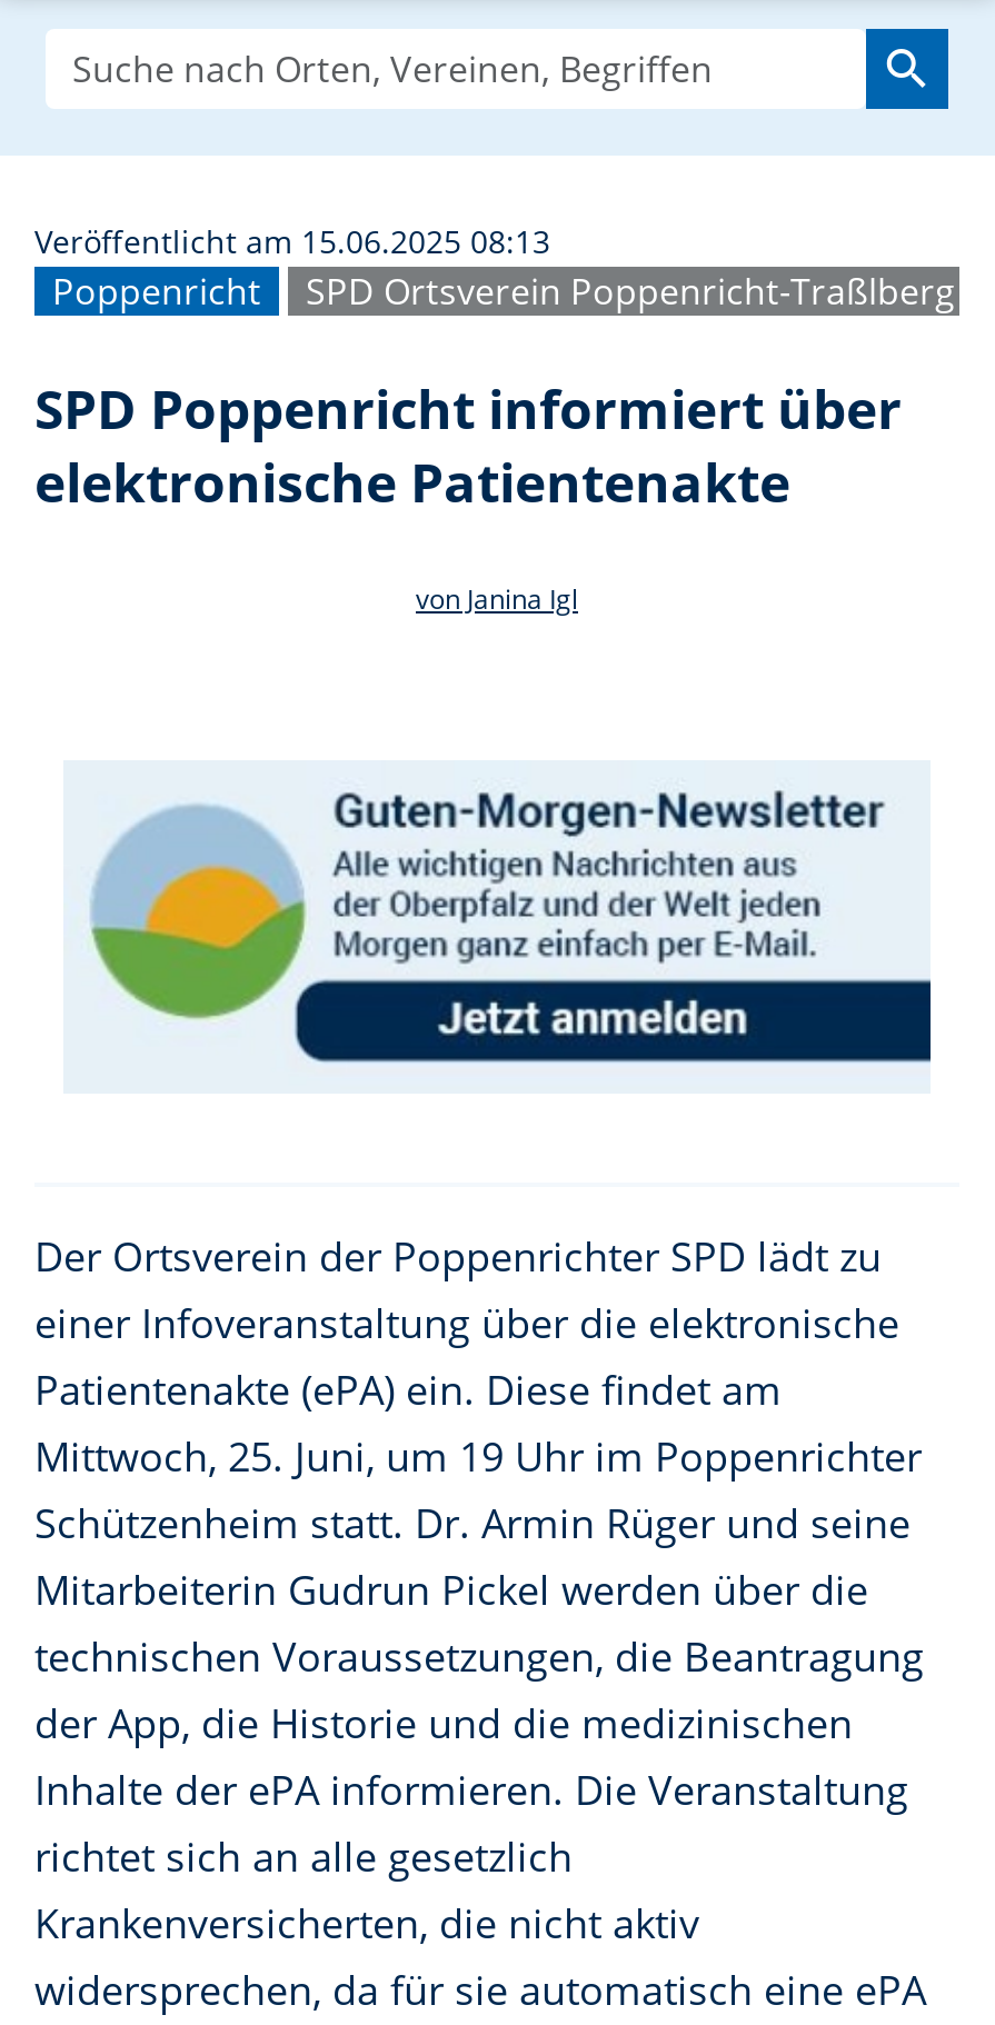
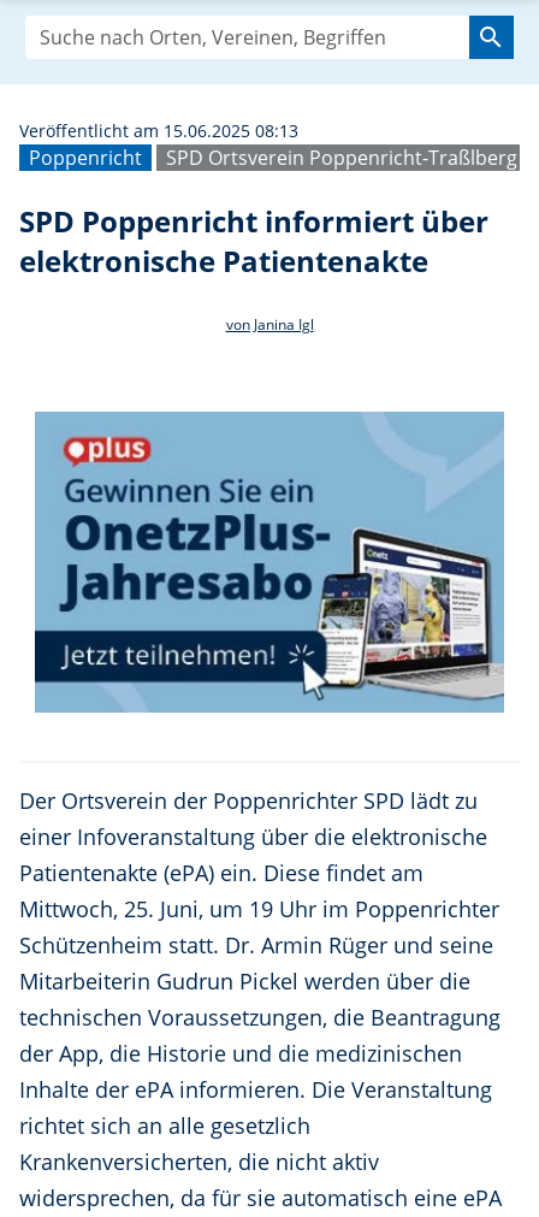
[66,762,931,1091] [image] -> [34,412,504,713] [image]

